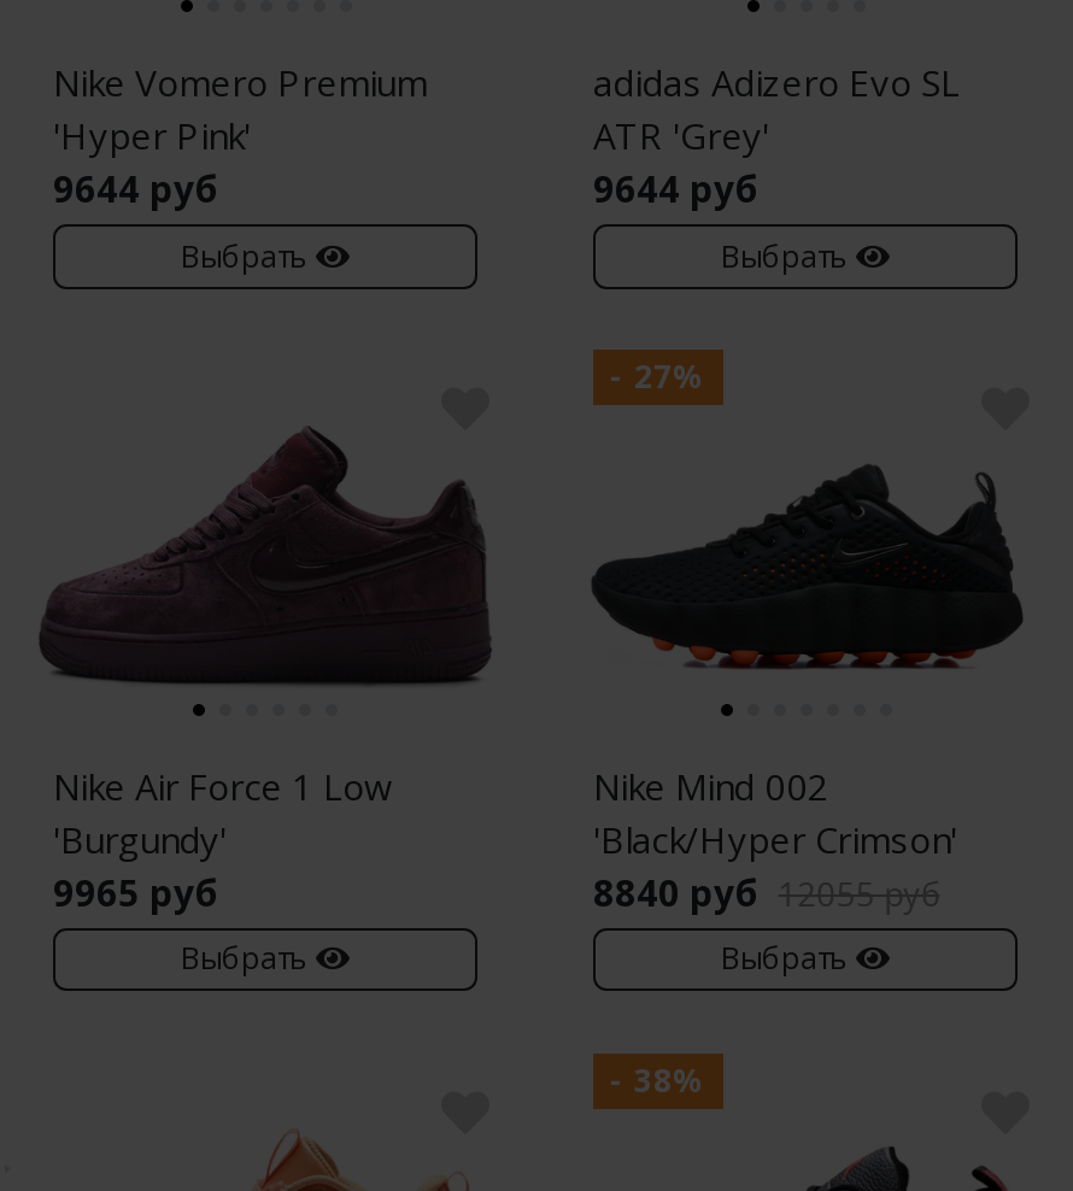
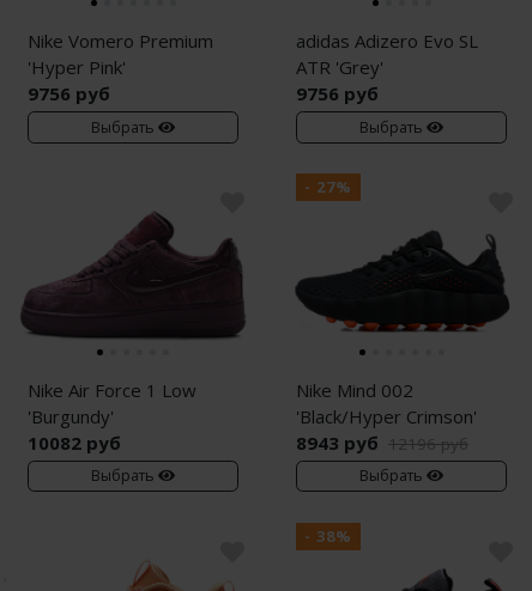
[53,165,219,213] 9644 руб -> [28,82,110,106] 9756 руб
[593,165,760,213] 9644 руб -> [296,82,379,106] 9756 руб
[53,868,219,916] 9965 руб -> [28,431,121,454] 10082 руб
[593,868,940,916] 8840 руб 12055 руб -> [296,431,468,454] 8943 руб 12196 руб

